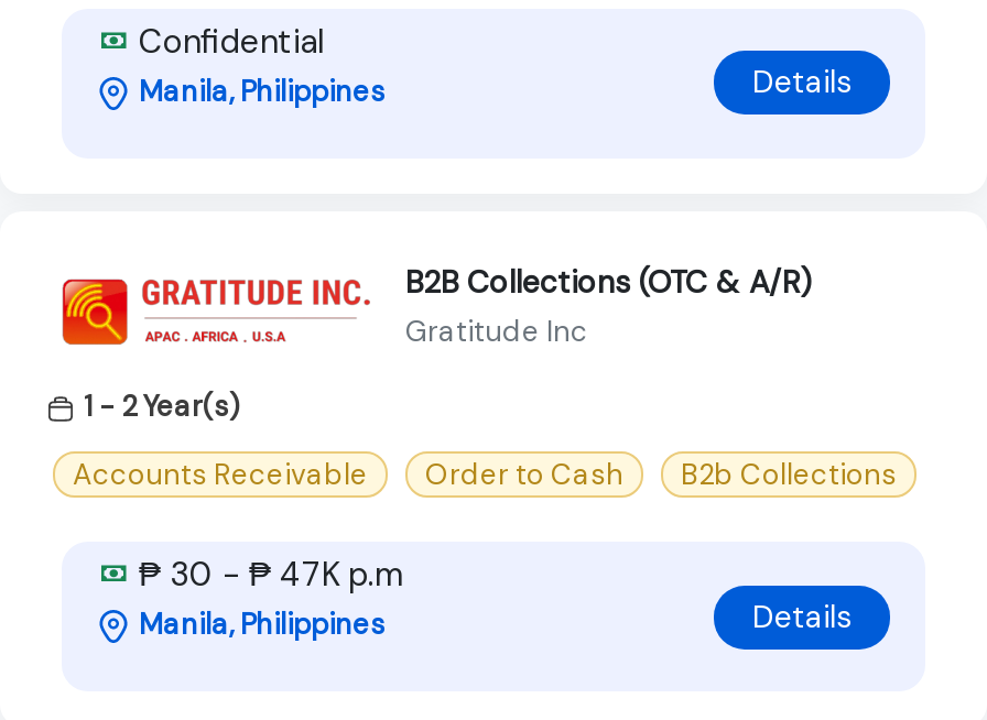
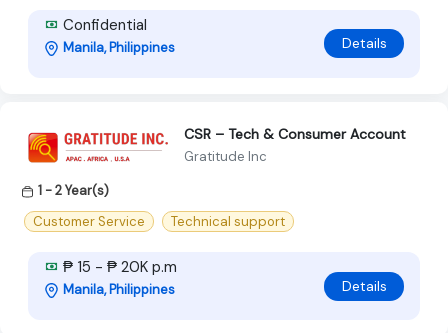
[405,263,813,302] B2B Collections (OTC & A/R) -> [184,125,406,143] CSR – Tech & Consumer Account
[73,456,897,493] Accounts Receivable | Order to Cash | B2b Collections -> [33,213,285,230] Customer Service | Technical support
[130,553,403,597] ₱ 30 - ₱ 47K p.m -> [59,257,177,277] ₱ 15 - ₱ 20K p.m

